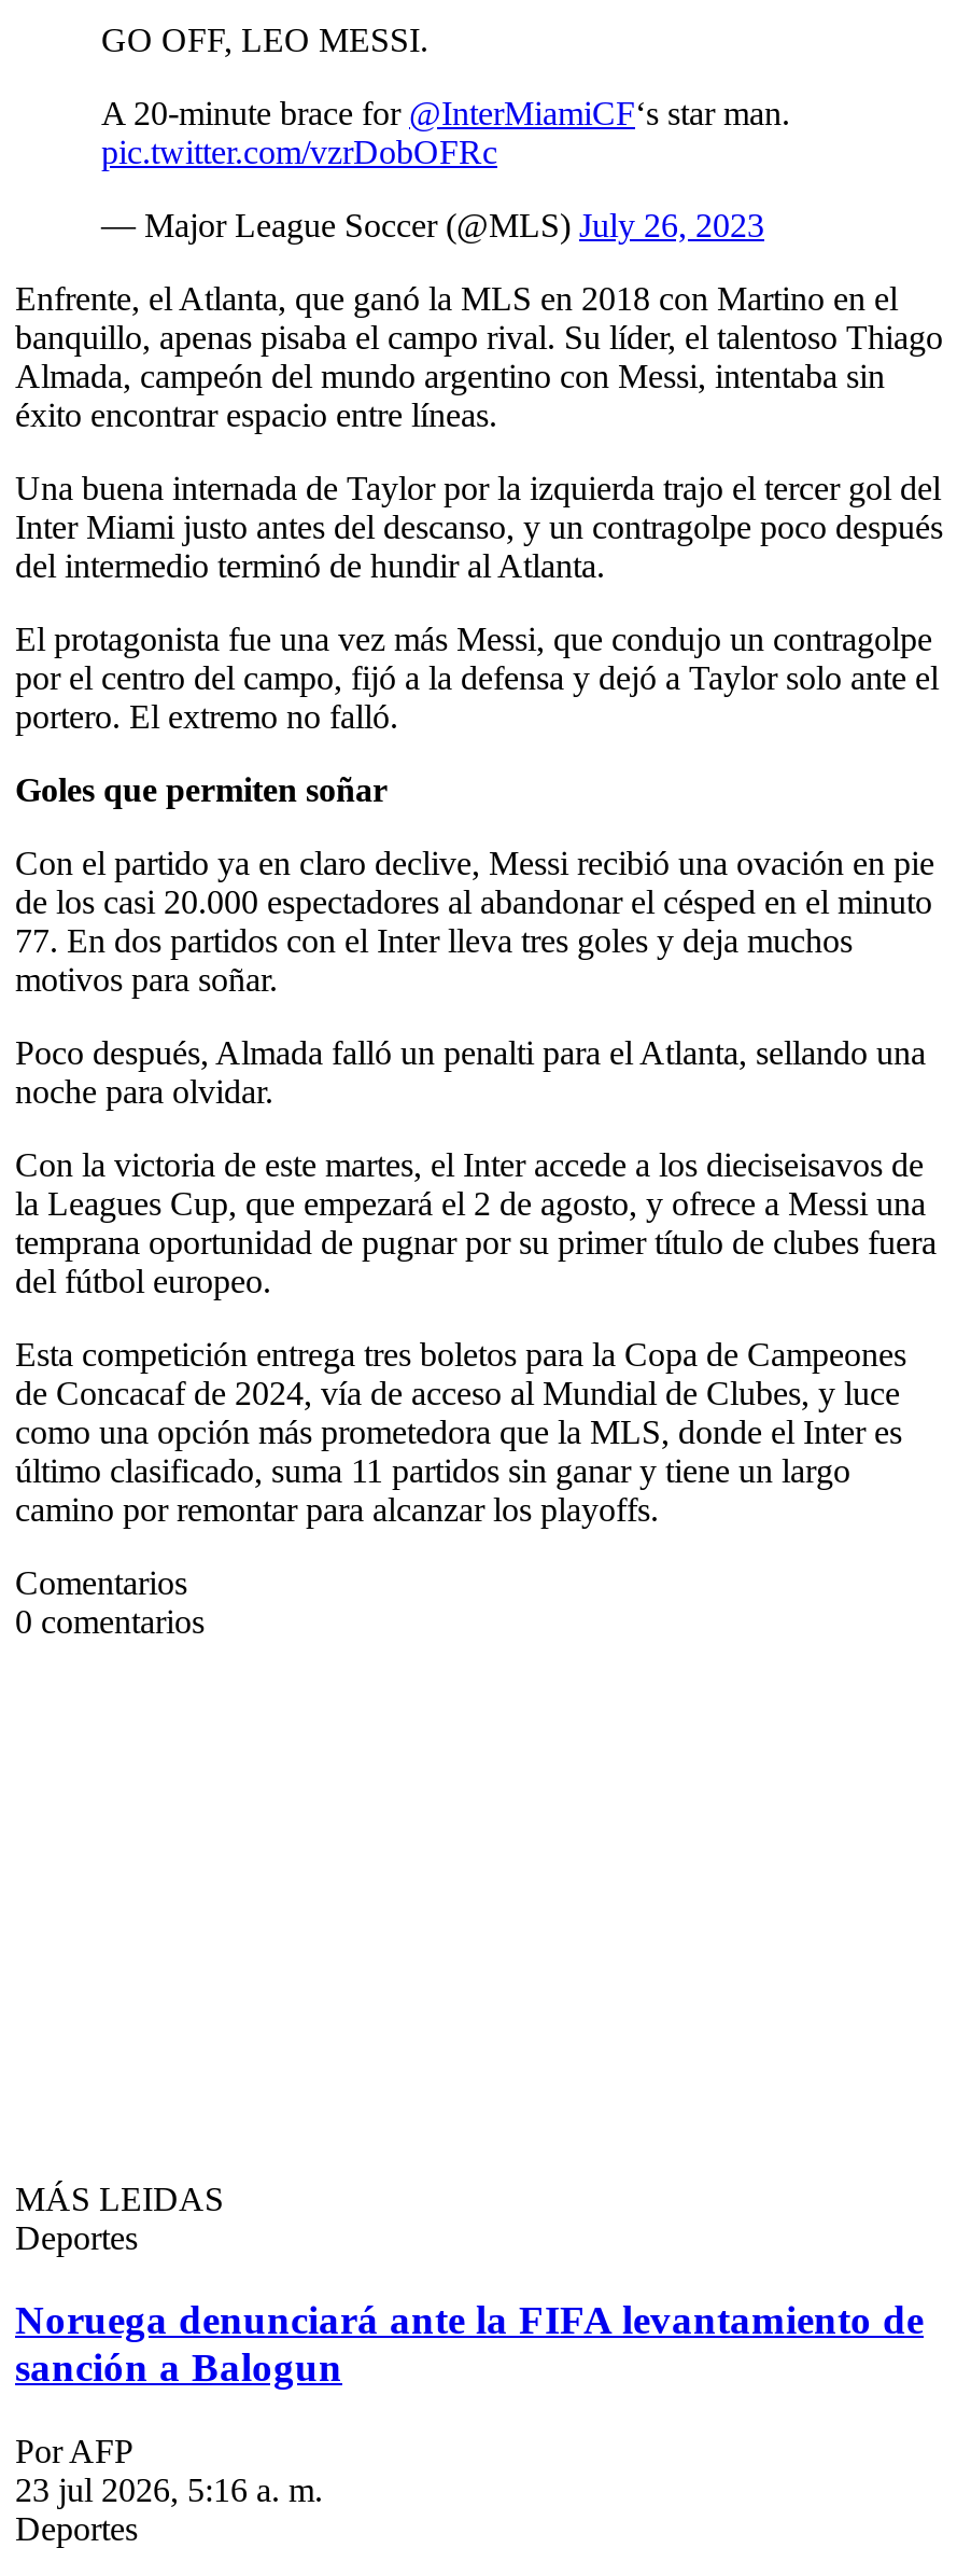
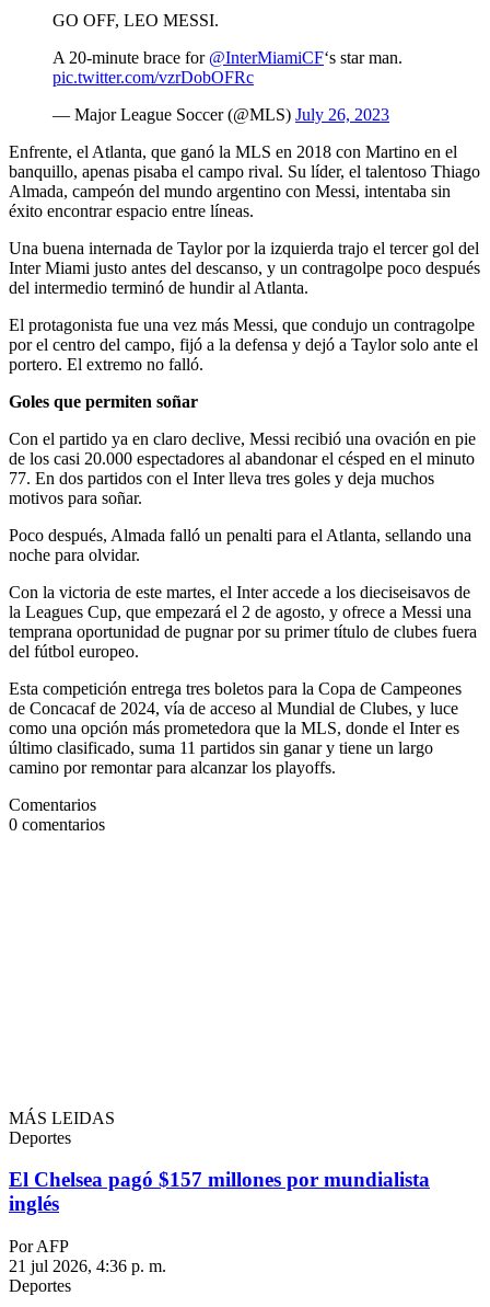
[15,2298,924,2390] Noruega denunciará ante la FIFA levantamiento de | sanción a Balogun -> [9,1168,430,1215] El Chelsea pagó $157 millones por mundialista | inglés
[15,2472,323,2509] 23 jul 2026, 5:16 a. m. -> [9,1257,166,1275] 21 jul 2026, 4:36 p. m.

